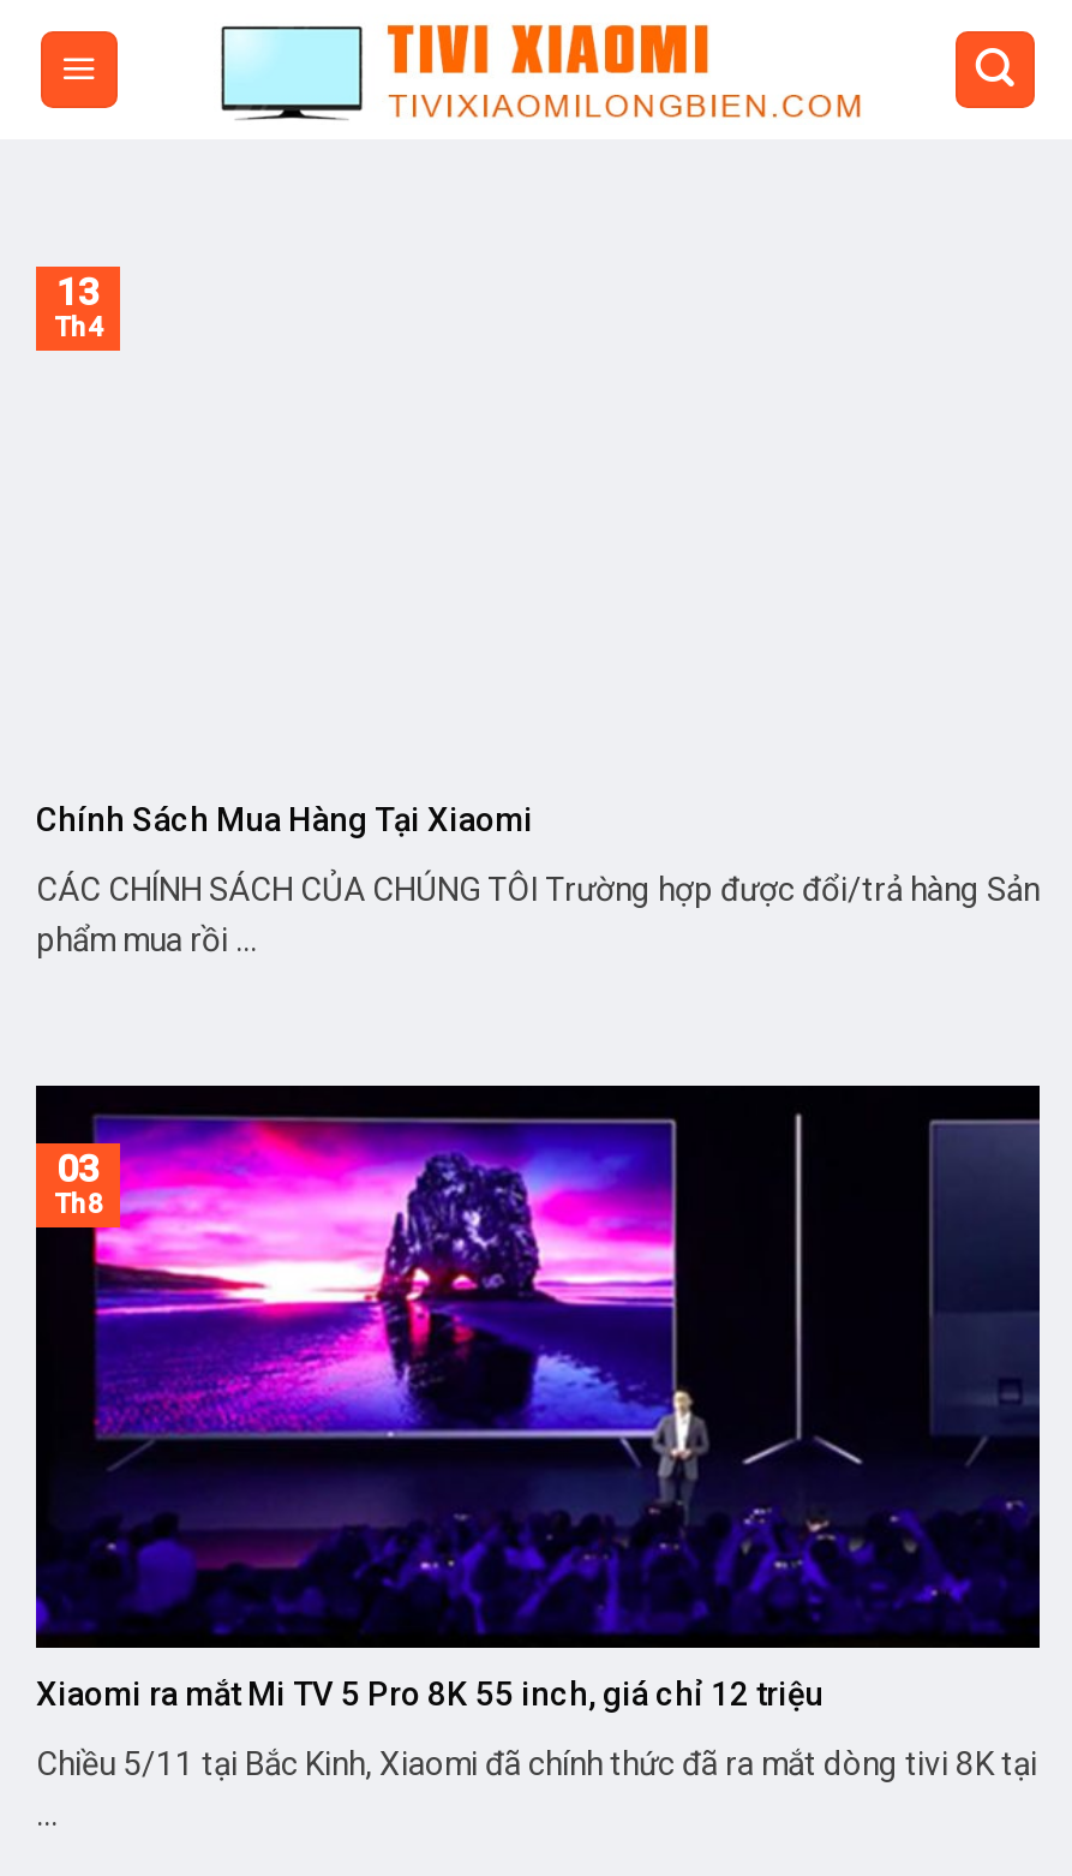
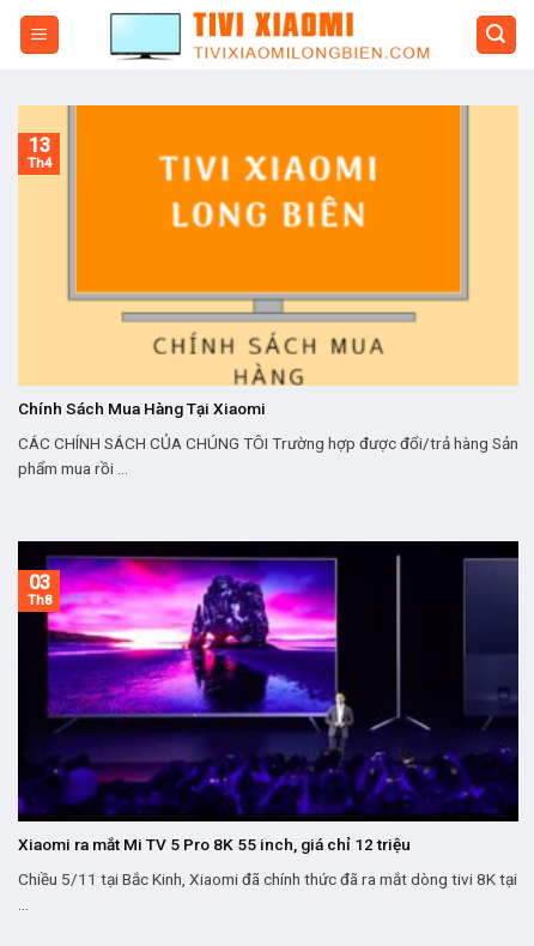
none -> [18,104,518,387] [image]

